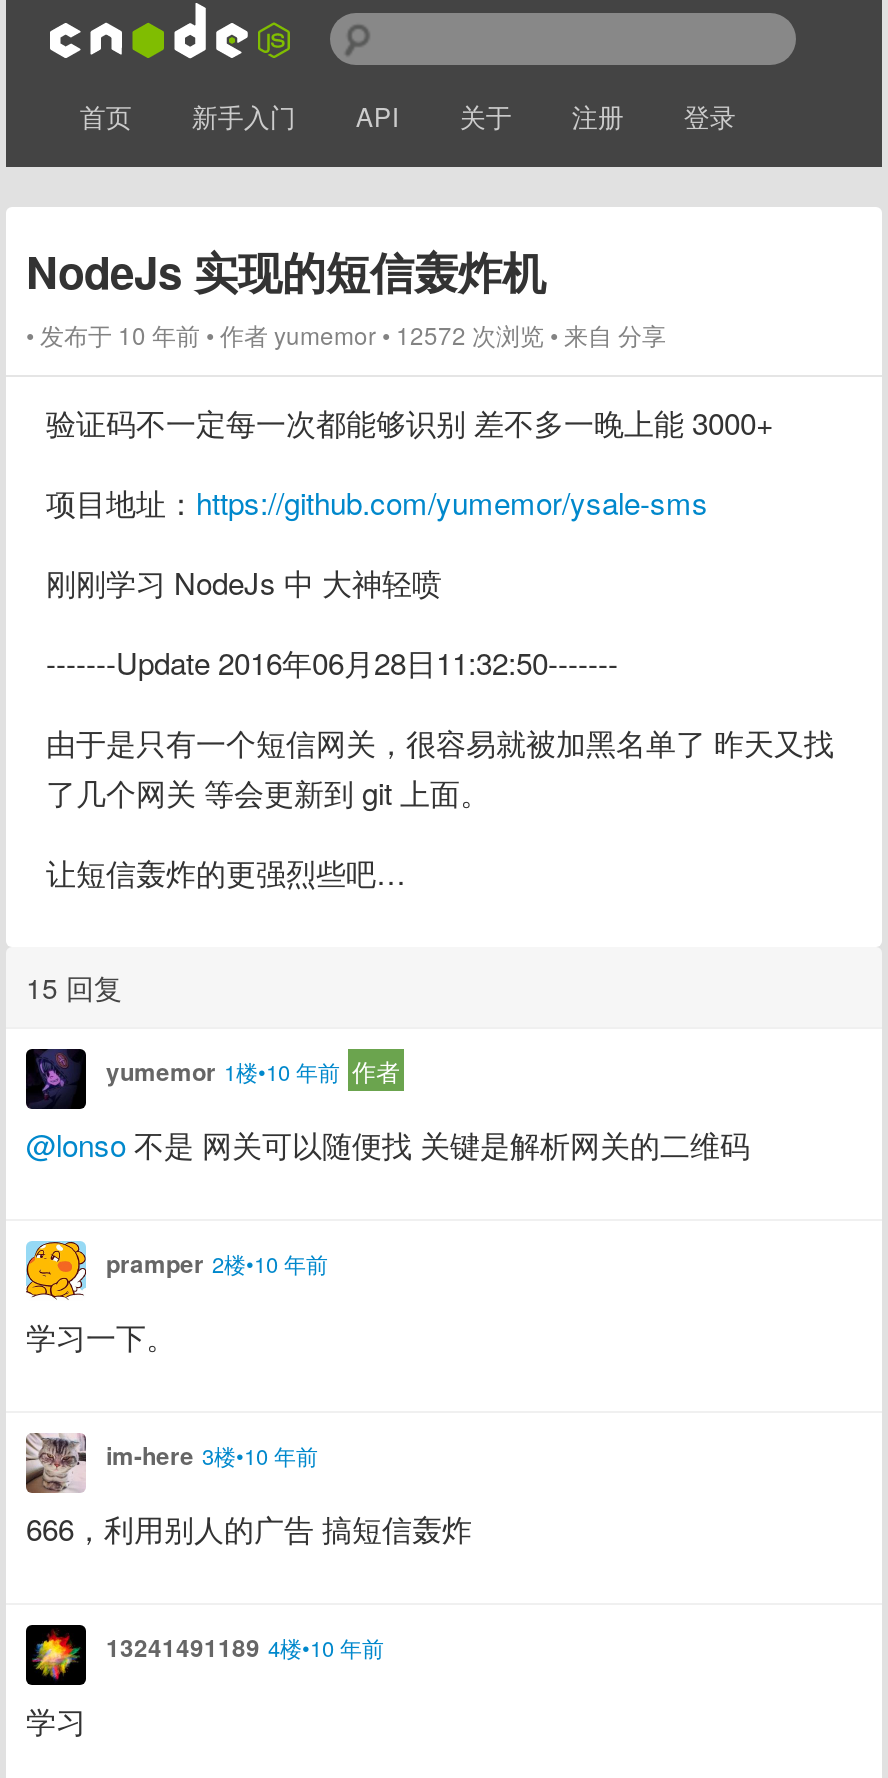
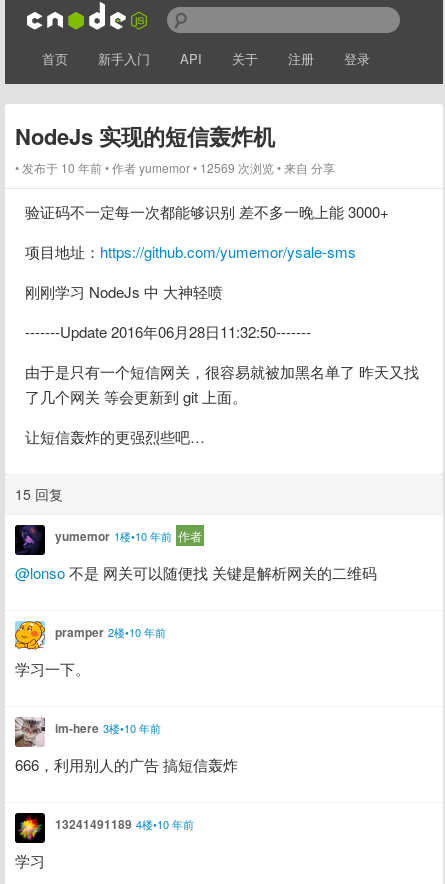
[34,317,666,351] 发布于 10 年前 作者yumemor 12572 次浏览 来自 分享 -> [19,159,335,176] 发布于 10 年前 作者yumemor 12569 次浏览 来自 分享

